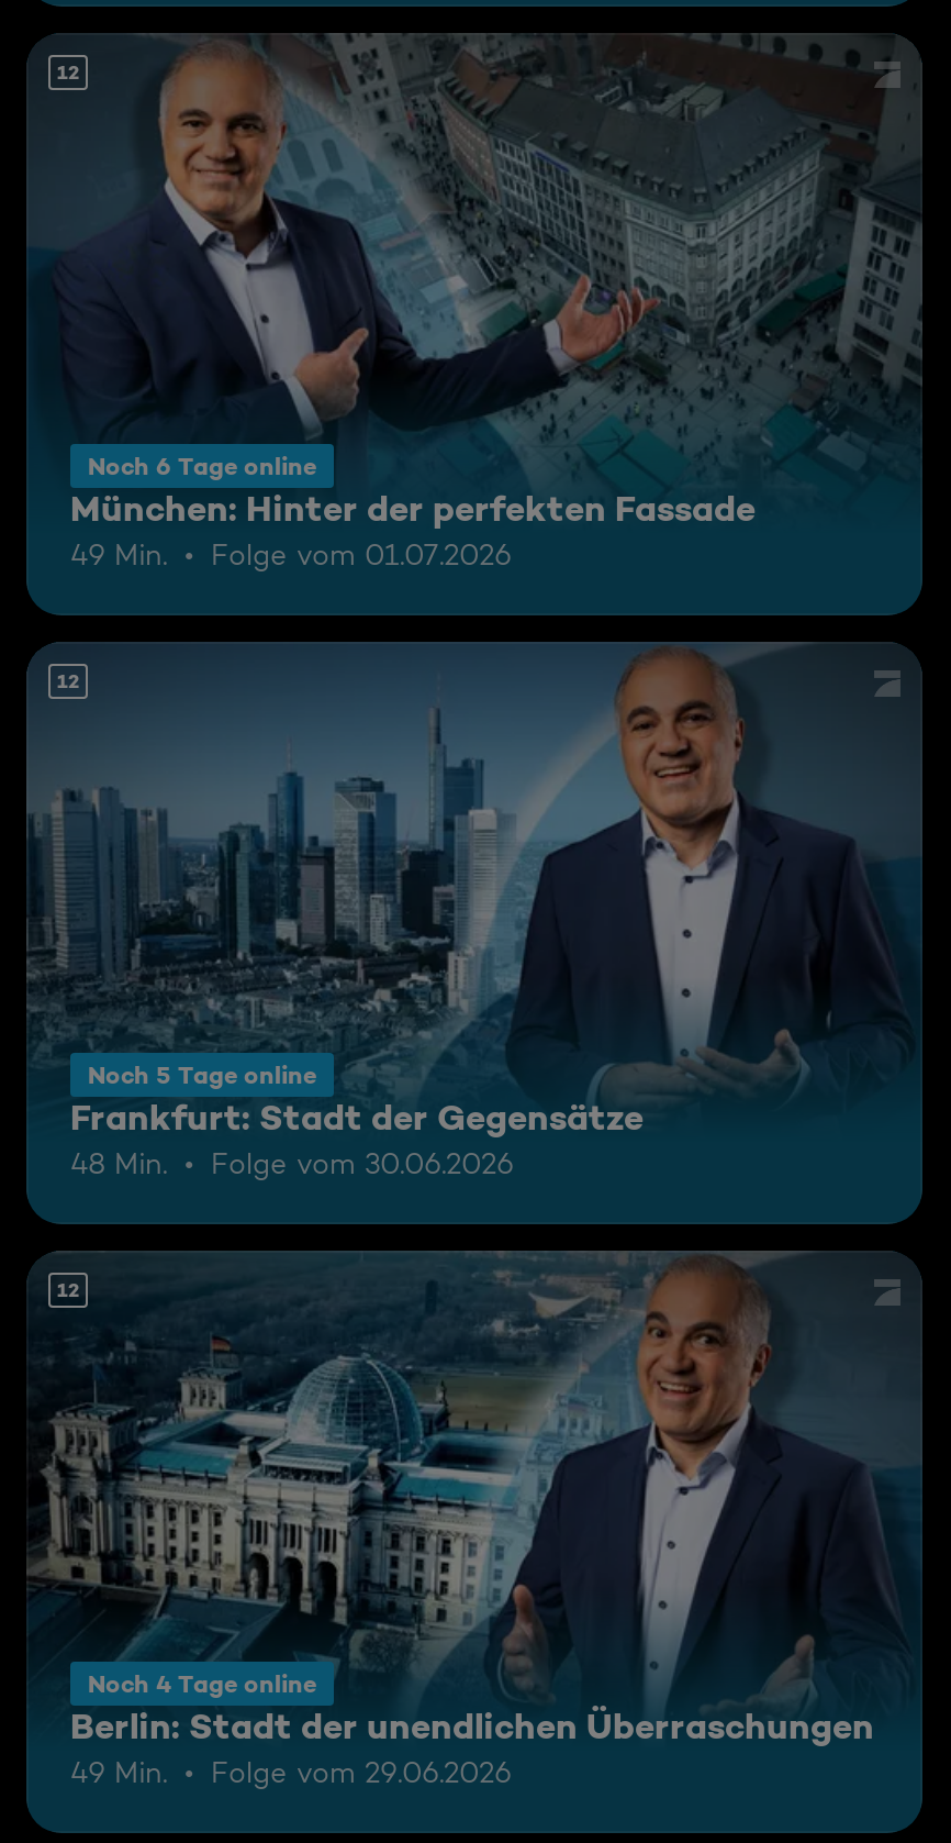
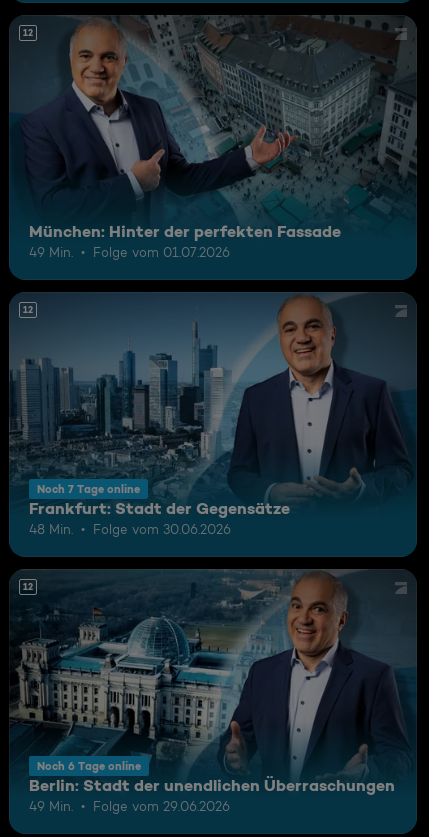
moved [88,449,316,480] -> [37,759,141,773]: Noch 6 Tage online
[88,1058,316,1089] Noch 5 Tage online -> [37,481,140,495] Noch 7 Tage online
[88,1668,316,1698] Noch 4 Tage online -> none

